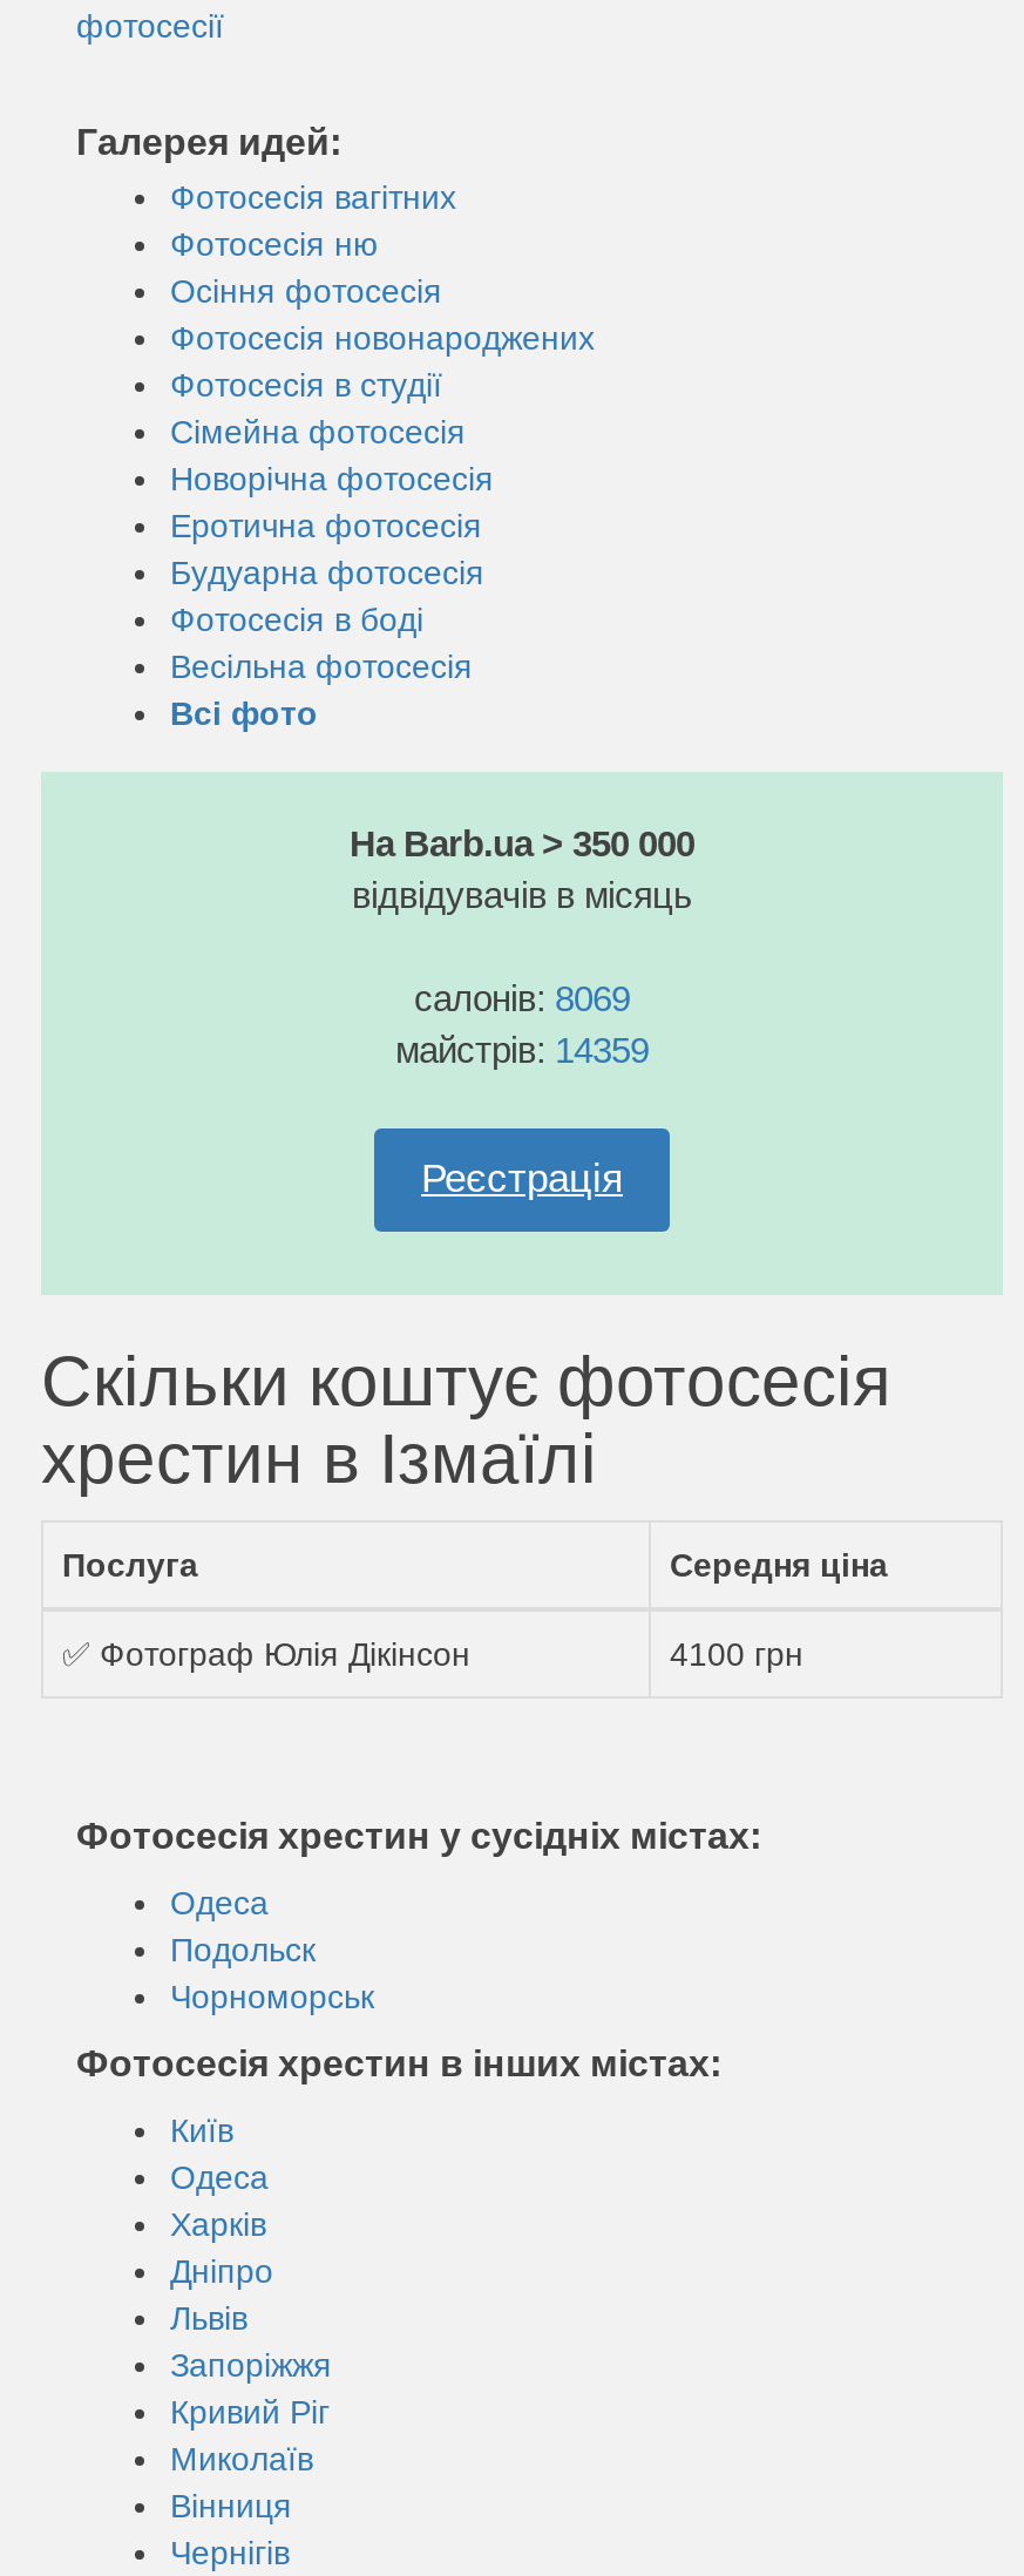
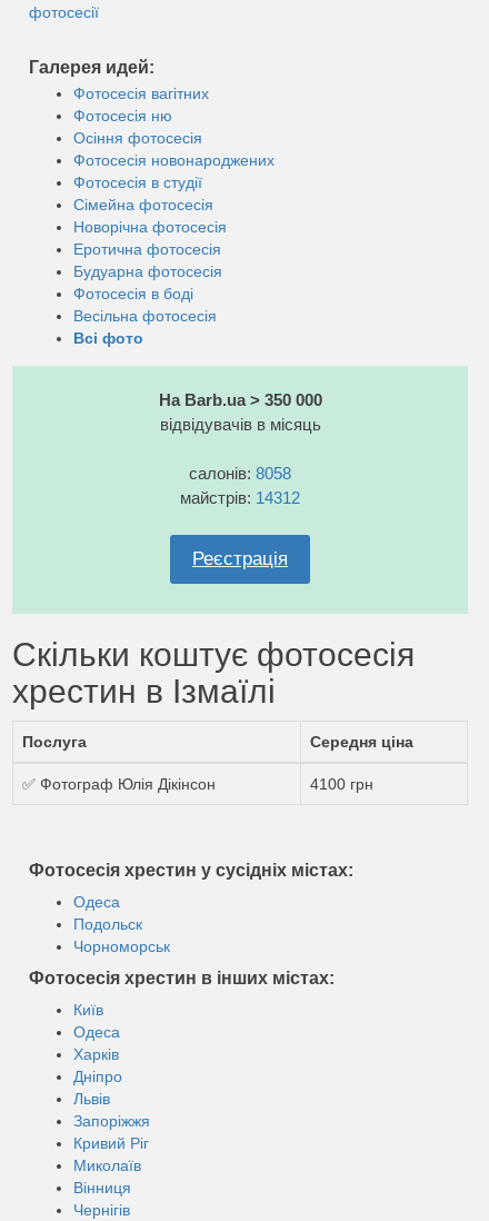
[414,978,630,1018] салонів: 8069 -> [189,464,291,483] салонів: 8058
[395,1030,649,1070] майстрів: 14359 -> [180,488,300,507] майстрів: 14312

